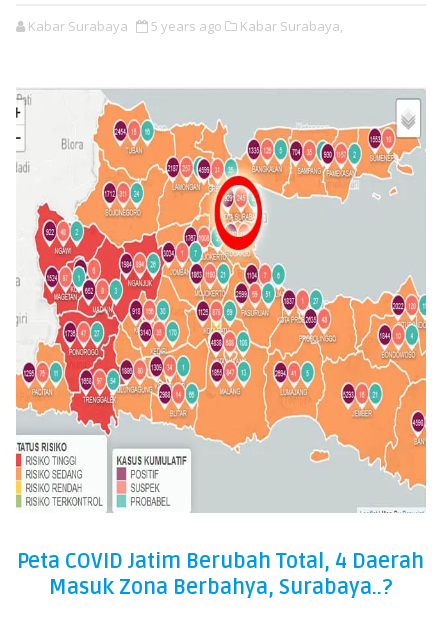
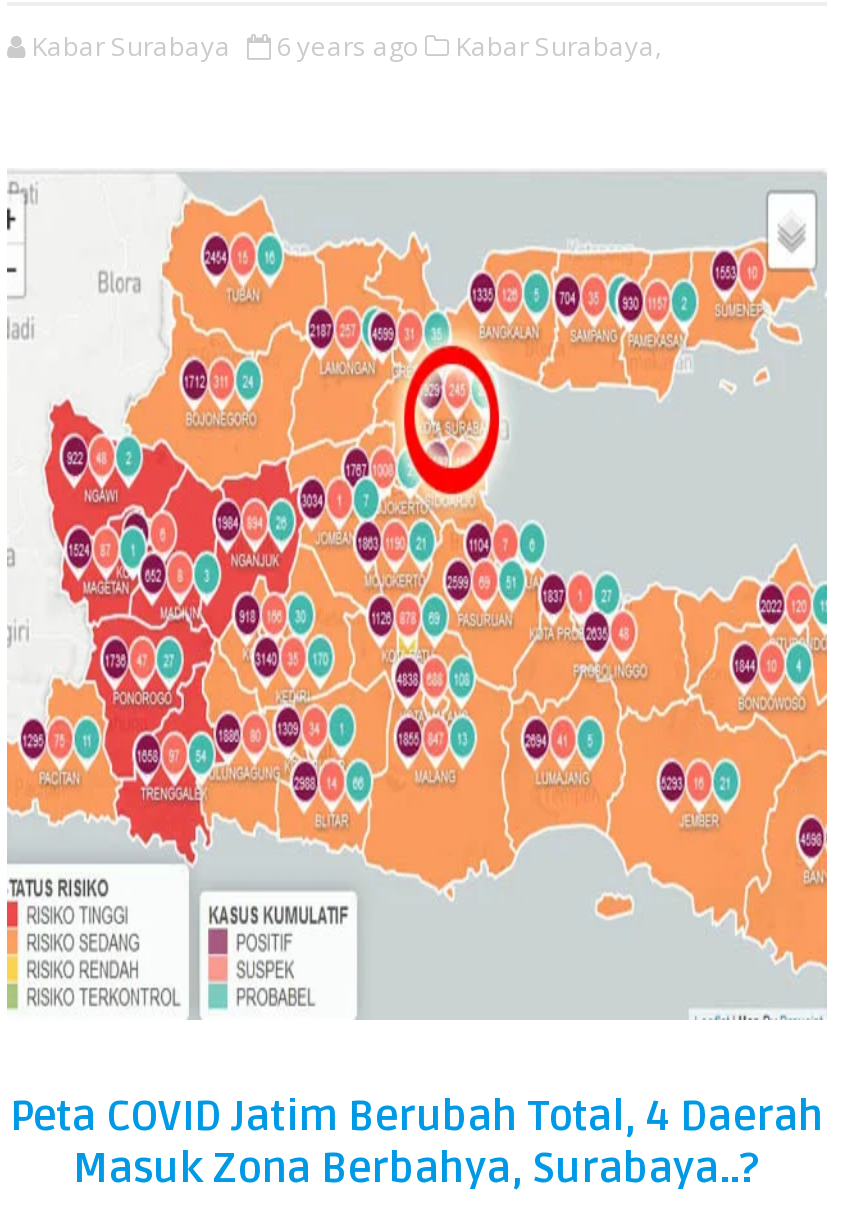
[28,17,343,35] Kabar Surabaya 5 years ago Kabar Surabaya, -> [31,28,661,64] Kabar Surabaya 6 years ago Kabar Surabaya,

